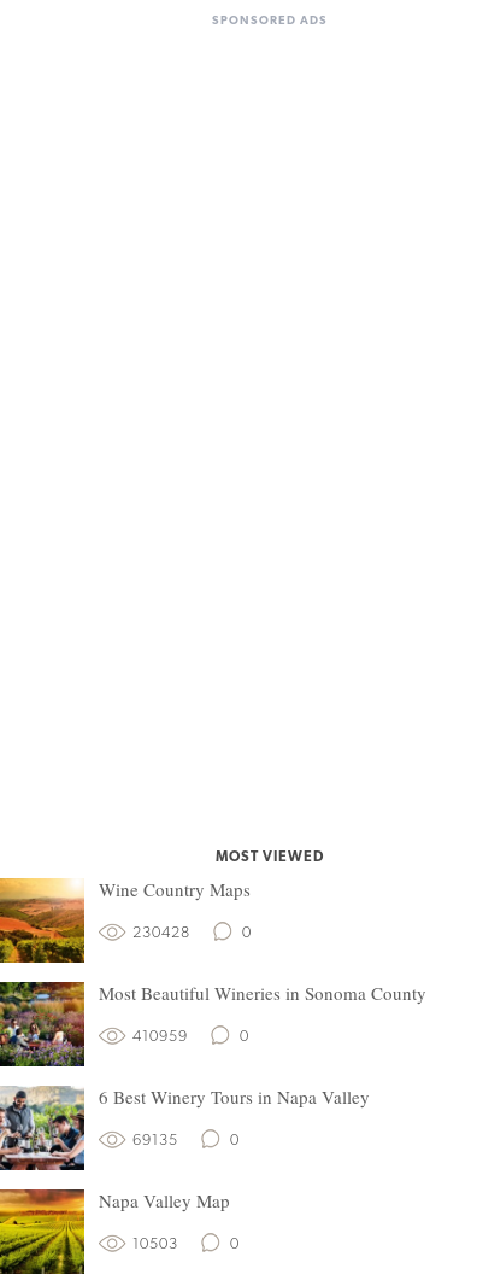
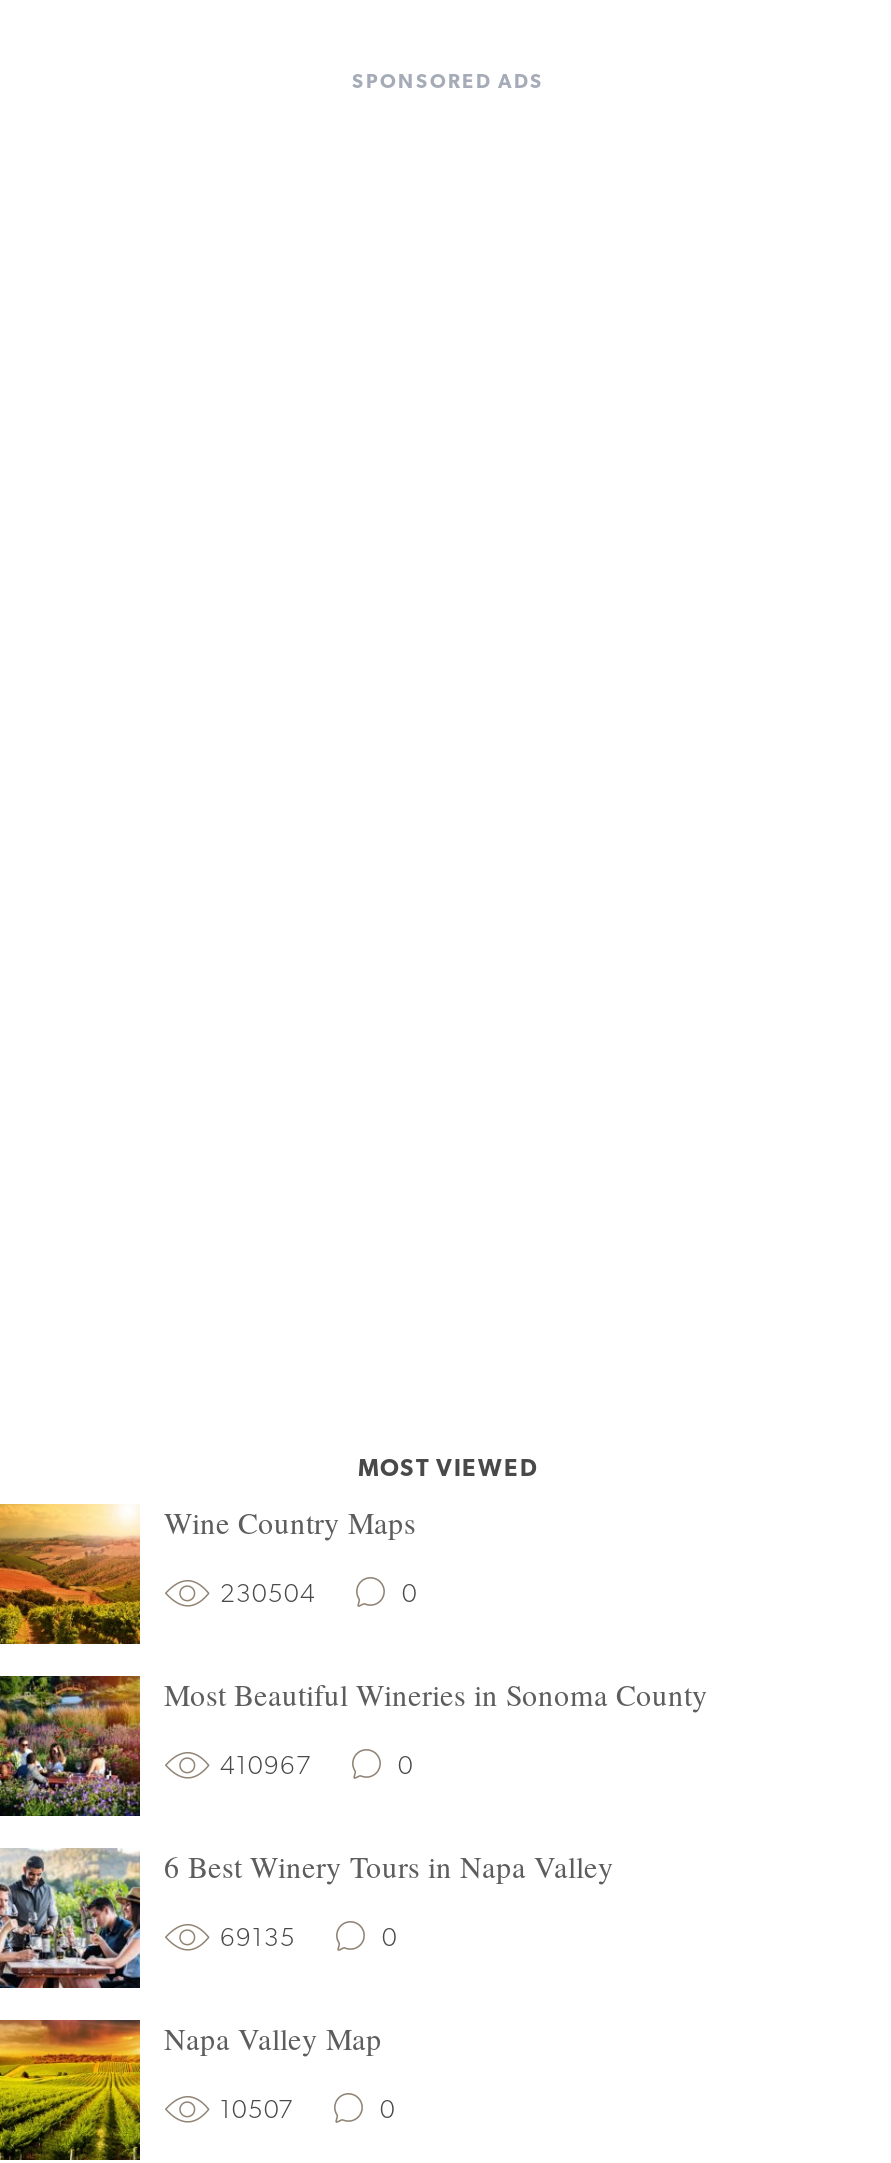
[132,923,190,941] 230428 -> [220,1579,316,1609] 230504
[132,1027,188,1045] 410959 -> [220,1751,312,1781] 410967
[132,1235,178,1253] 10503 -> [220,2095,294,2125] 10507

